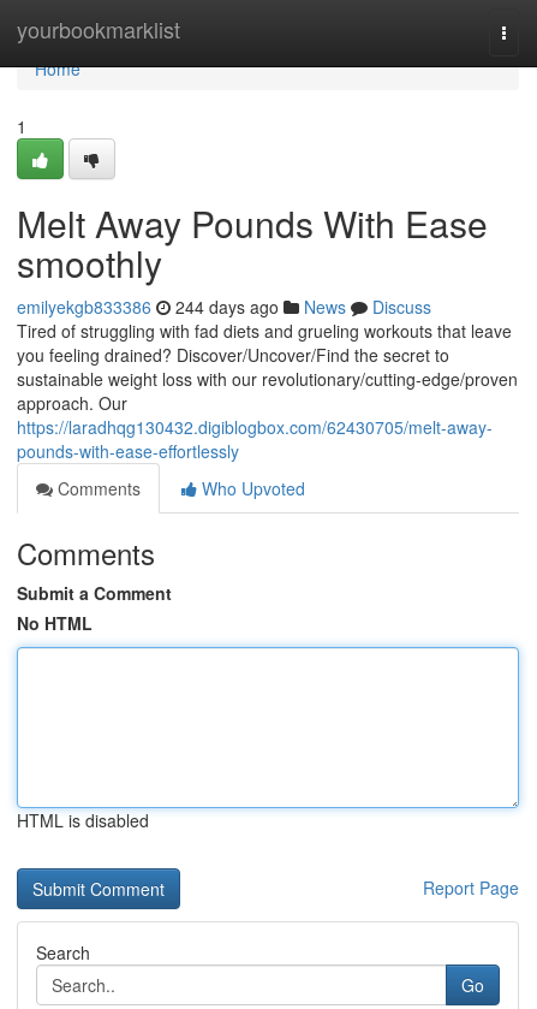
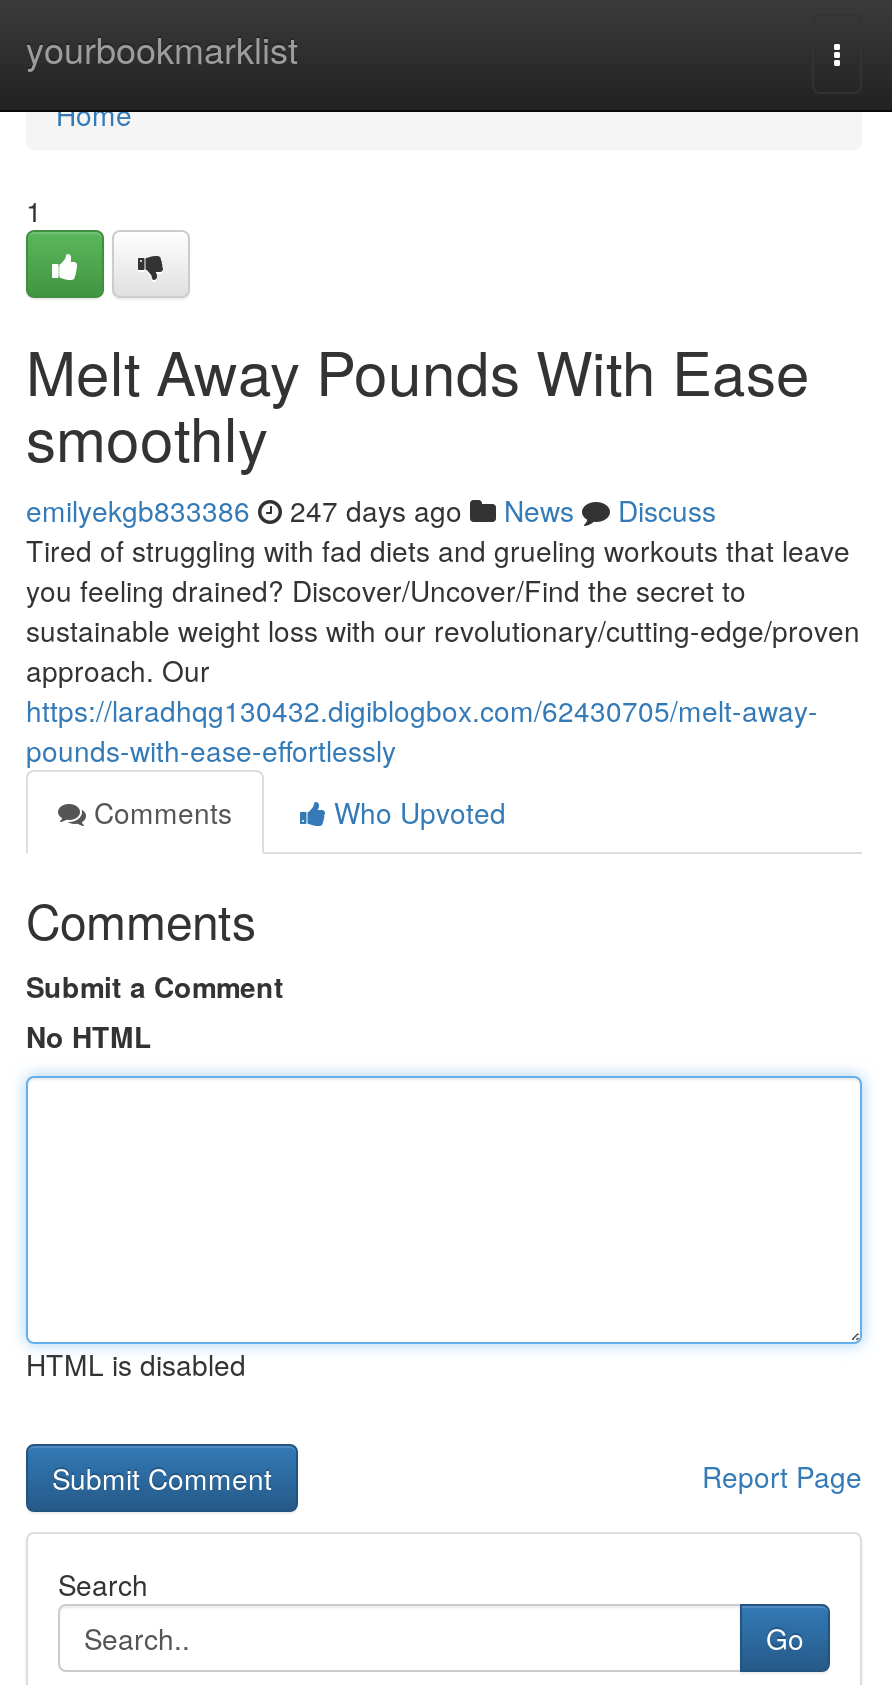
[17,295,431,319] emilyekgb833386 244 days ago News Discuss -> [26,490,716,530] emilyekgb833386 247 days ago News Discuss

